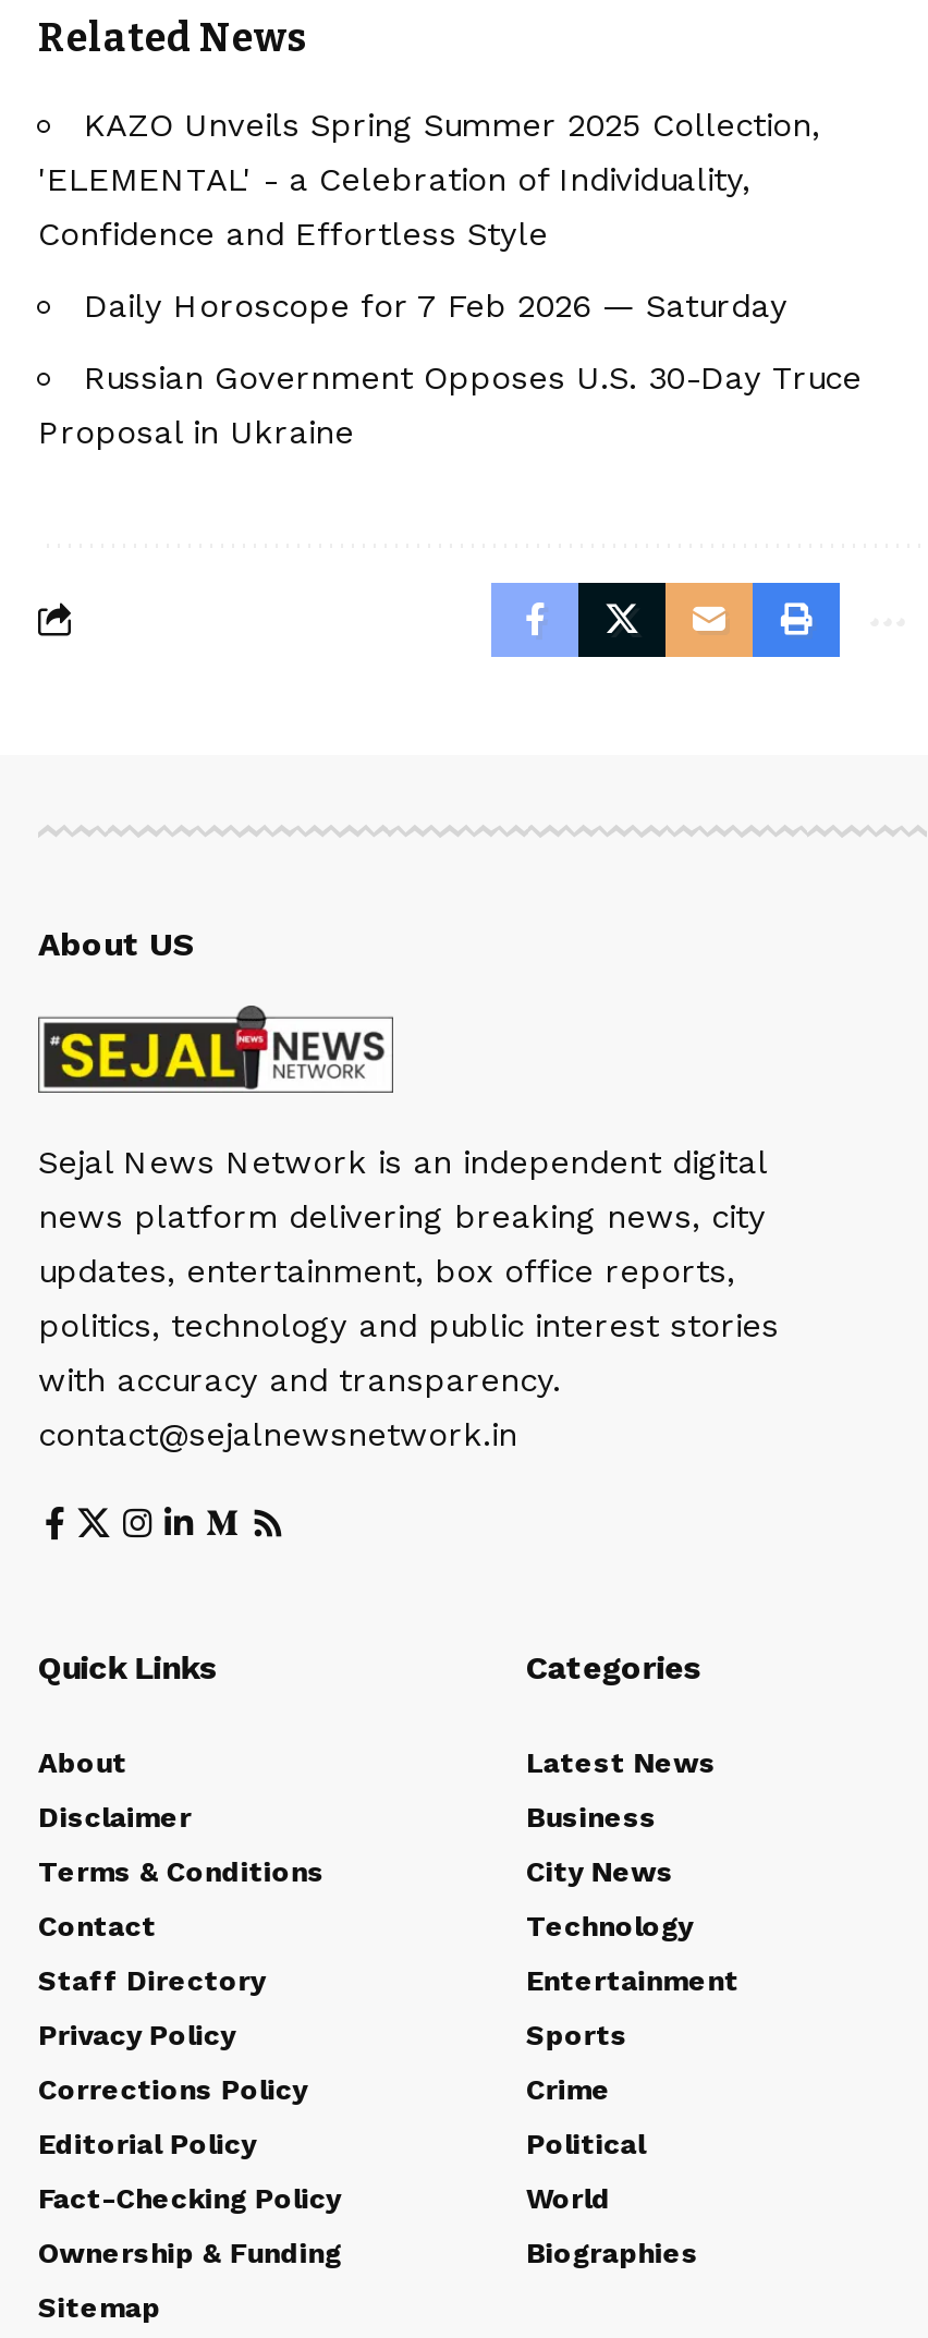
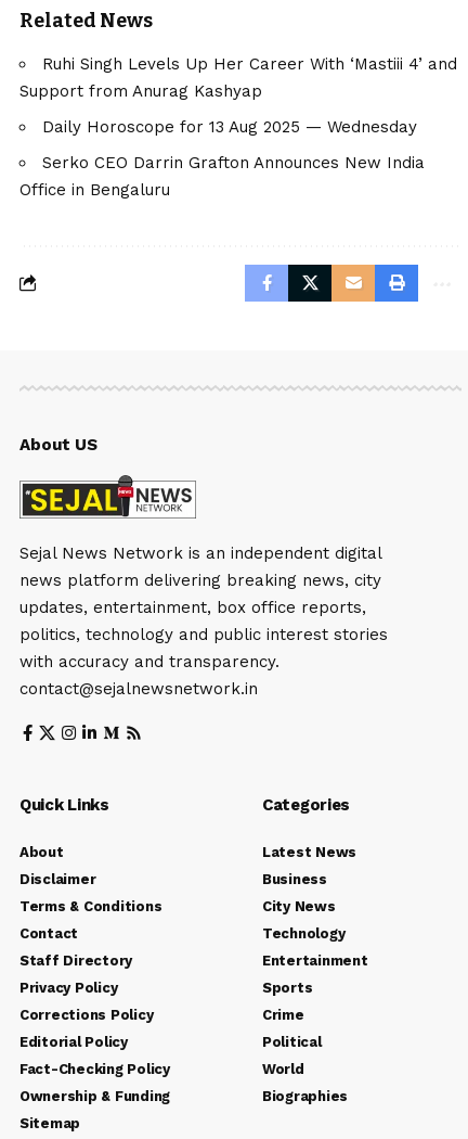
[38,105,820,253] KAZO Unveils Spring Summer 2025 Collection, | 'ELEMENTAL' - a Celebration of Individuality, | Confidence and Effortless Style -> [19,54,457,101] Ruhi Singh Levels Up Her Career With ‘Mastiii 4’ and | Support from Anurag Kashyap
[84,286,787,325] Daily Horoscope for 7 Feb 2026 — Saturday -> [42,117,417,136] Daily Horoscope for 13 Aug 2025 — Wednesday
[38,358,862,452] Russian Government Opposes U.S. 30-Day Truce | Proposal in Ukraine -> [19,153,425,199] Serko CEO Darrin Grafton Announces New India | Office in Bengaluru

